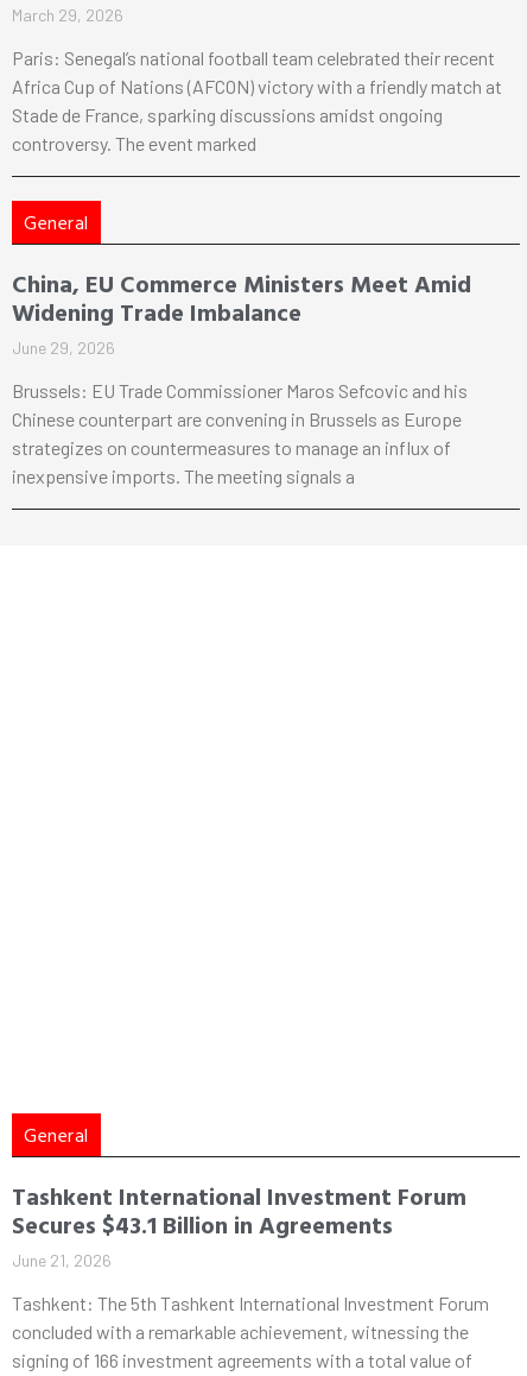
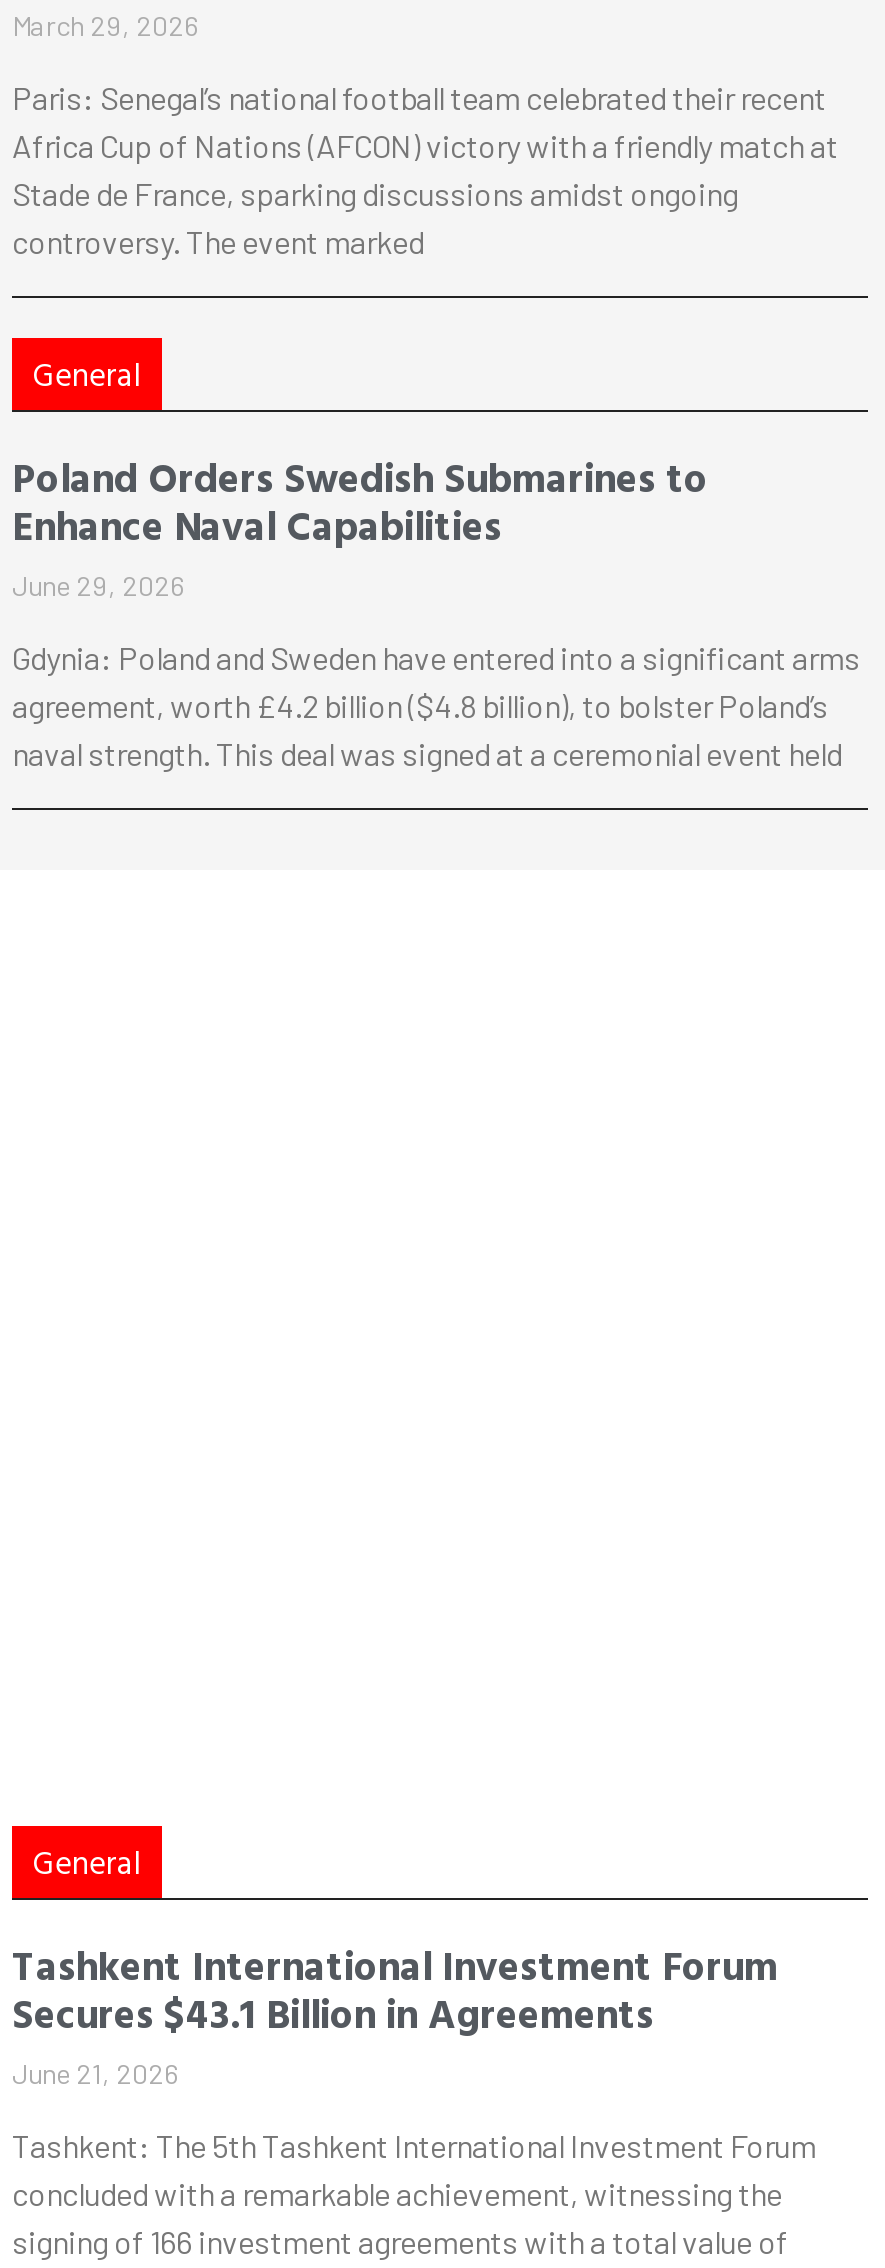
[12,265,471,330] China, EU Commerce Ministers Meet Amid | Widening Trade Imbalance -> [12,447,708,555] Poland Orders Swedish Submarines to | Enhance Naval Capabilities
[12,380,468,488] Brussels: EU Trade Commissioner Maros Sefcovic and his | Chinese counterpart are convening in Brussels as Europe | strategizes on countermeasures to manage an influx of | inexpensive imports. The meeting signals a -> [12,639,860,773] Gdynia: Poland and Sweden have entered into a significant arms | agreement, worth £4.2 billion ($4.8 billion), to bolster Poland’s | naval strength. This deal was signed at a ceremonial event held

